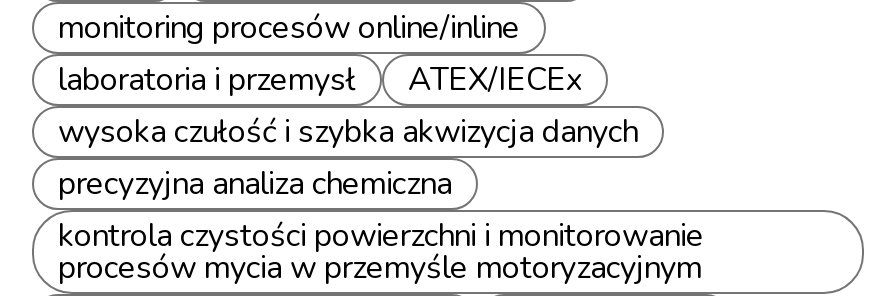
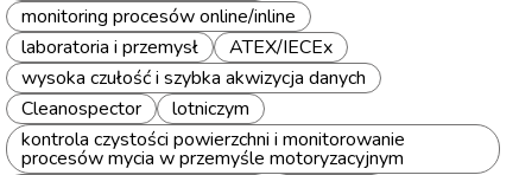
[58,162,452,206] precyzyjna analiza chemiczna -> [21,96,249,122] Cleanospector | lotniczym

